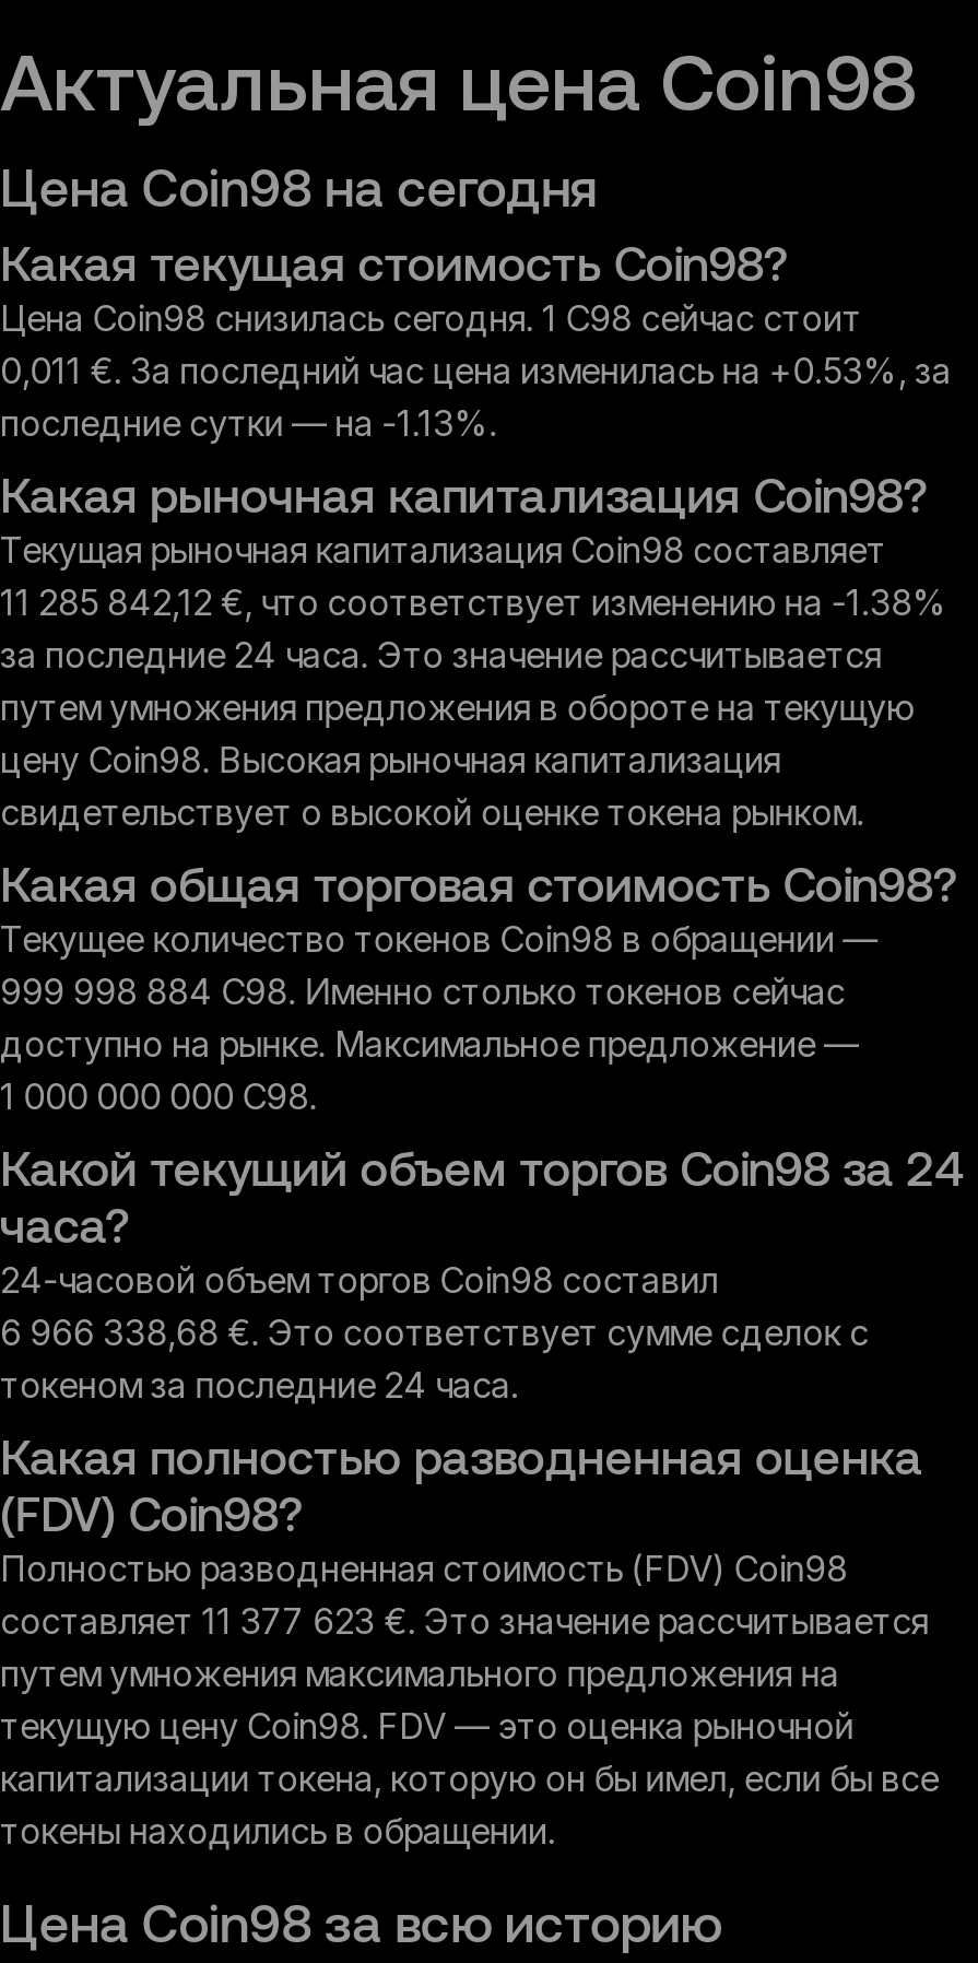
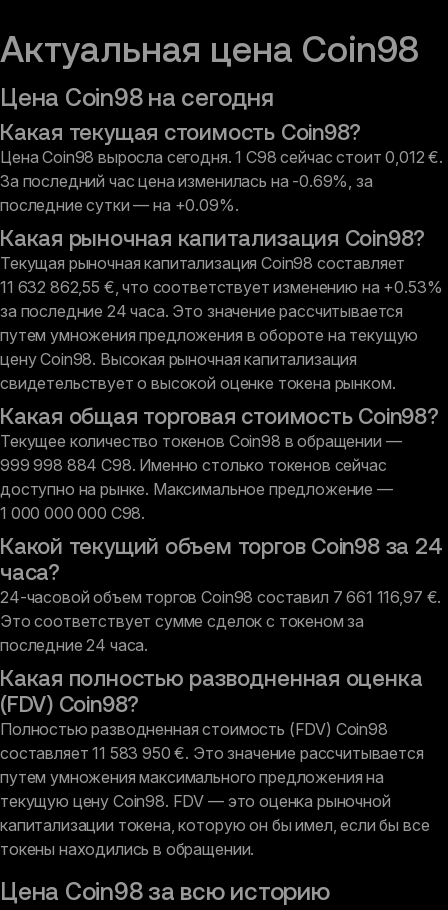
[0,296,951,445] Цена Coin98 снизилась сегодня. 1 C98 сейчас стоит | 0,011 €. За последний час цена изменилась на +0.53%, за | последние сутки — на -1.13%. -> [0,147,443,215] Цена Coin98 выросла сегодня. 1 C98 сейчас стоит 0,012 €. | За последний час цена изменилась на -0.69%, за | последние сутки — на +0.09%.
[0,580,947,624] 11 285 842,12 €, что соответствует изменению на -1.38% -> [0,277,442,297] 11 632 862,55 €, что соответствует изменению на +0.53%
[0,1258,868,1407] 24-часовой объем торгов Coin98 составил | 6 966 338,68 €. Это соответствует сумме сделок с | токеном за последние 24 часа. -> [0,587,441,655] 24-часовой объем торгов Coin98 составил 7 661 116,97 €. | Это соответствует сумме сделок с токеном за | последние 24 часа.
[0,1599,928,1643] составляет 11 377 623 €. Это значение рассчитывается -> [0,743,424,763] составляет 11 583 950 €. Это значение рассчитывается

